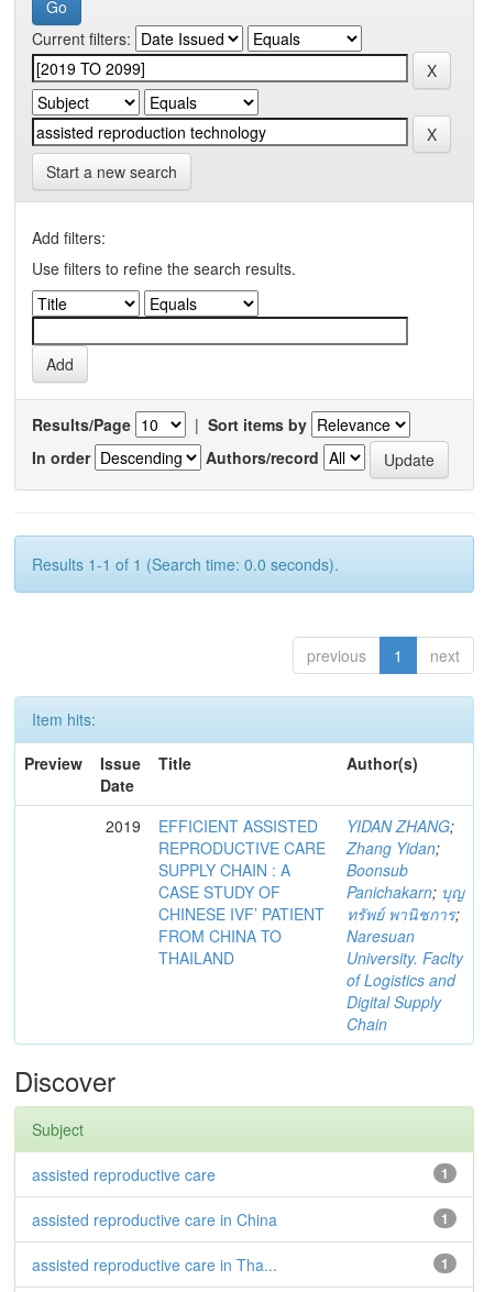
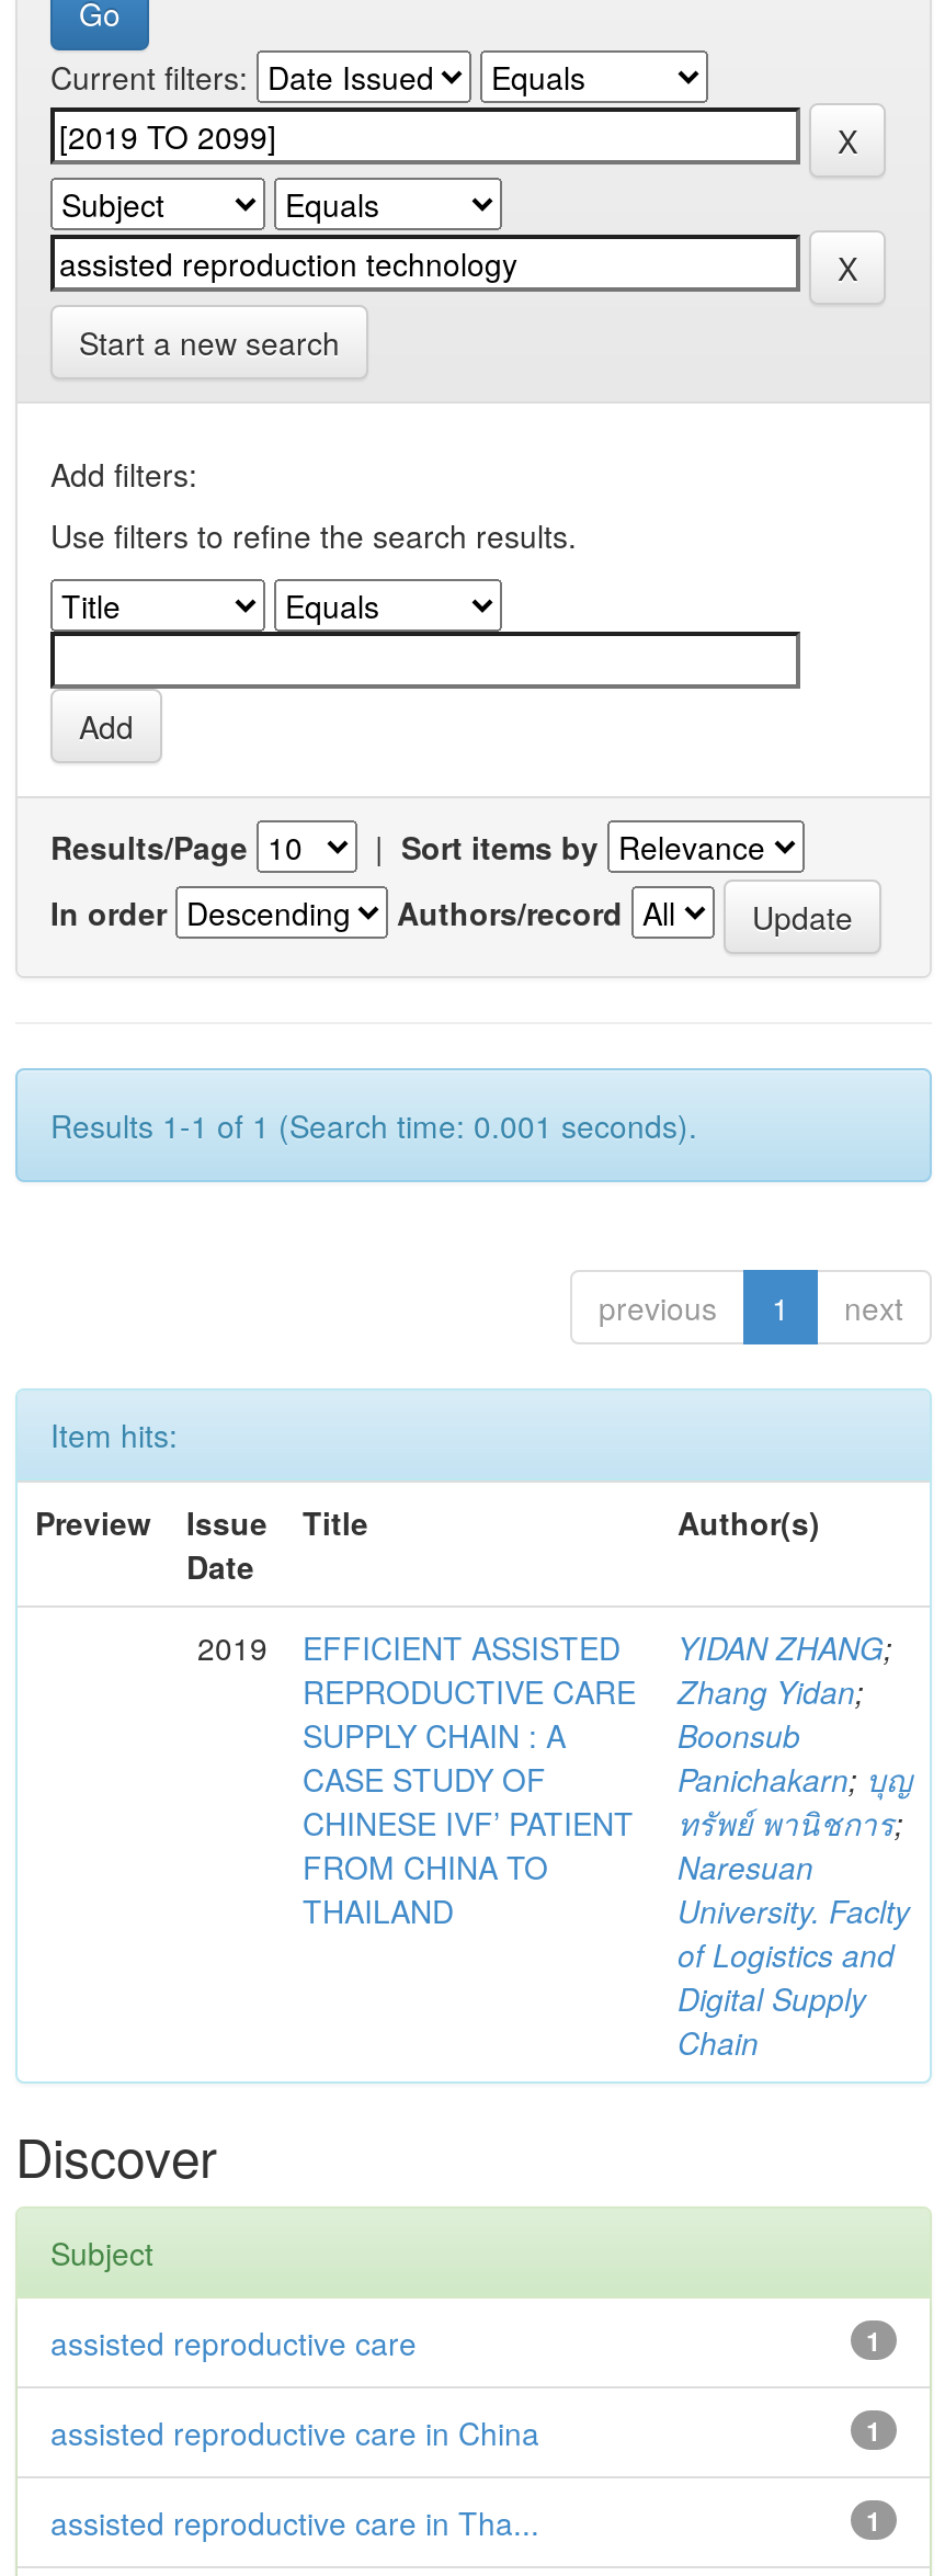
[32,553,339,575] Results 1-1 of 1 (Search time: 0.0 seconds). -> [50,1103,697,1147] Results 1-1 of 1 (Search time: 0.001 seconds).

